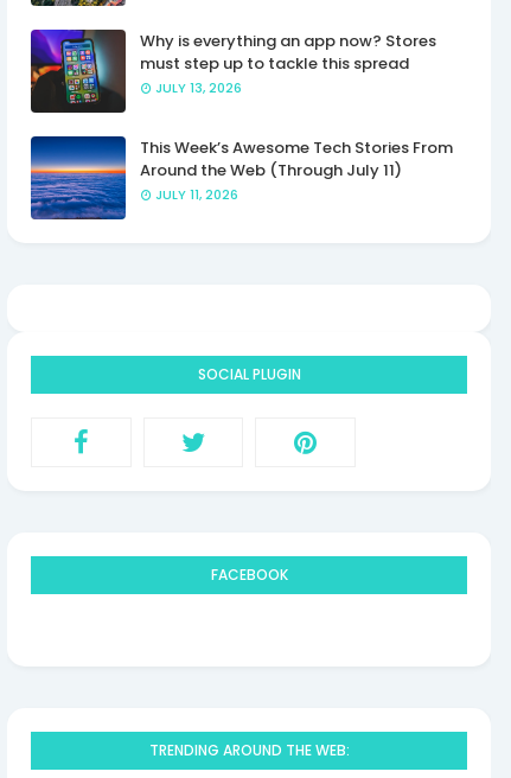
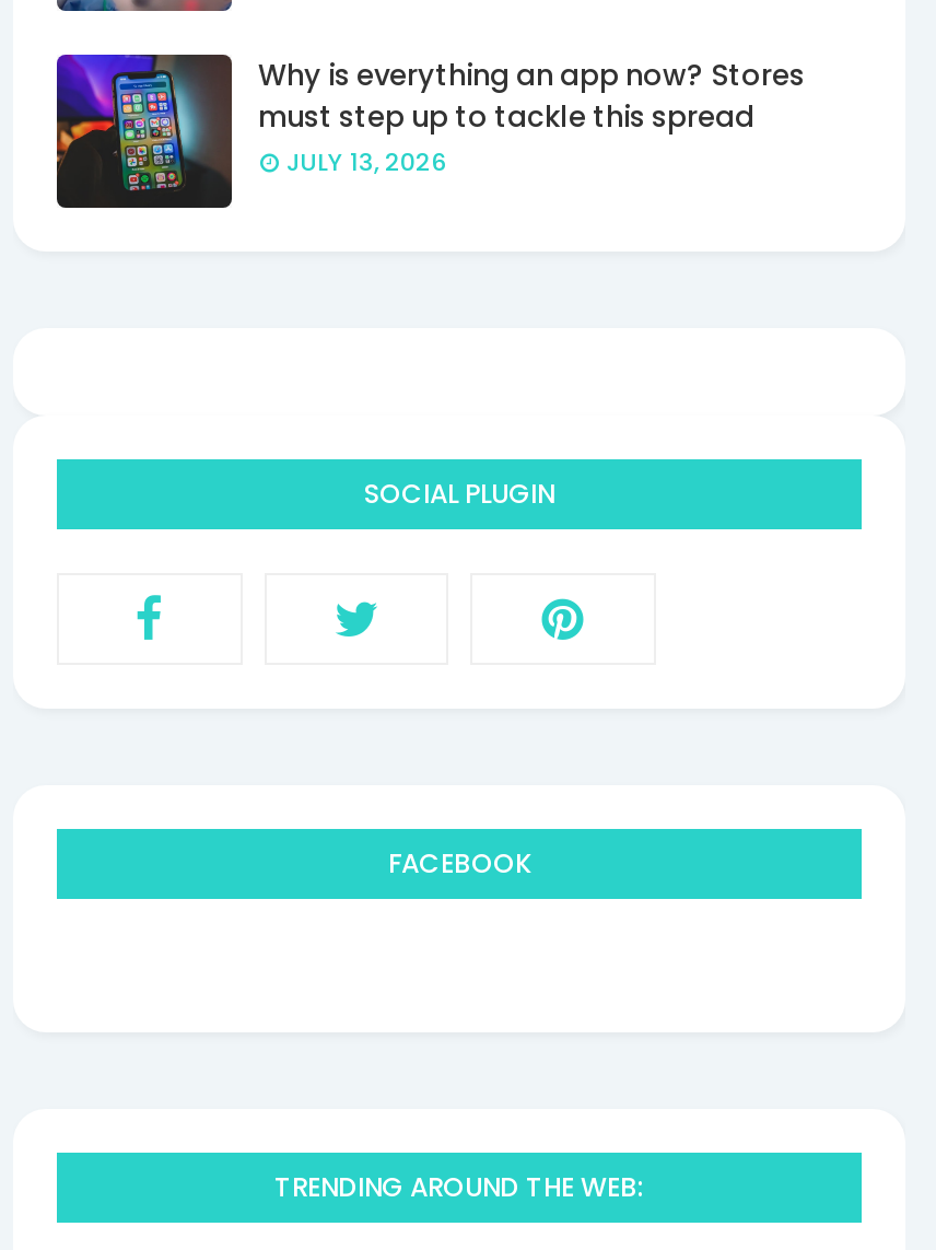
[30,135,453,221] [image] | This Week’s Awesome Tech Stories From | Around the Web (Through July 11) | JULY 11, 2026 -> none

